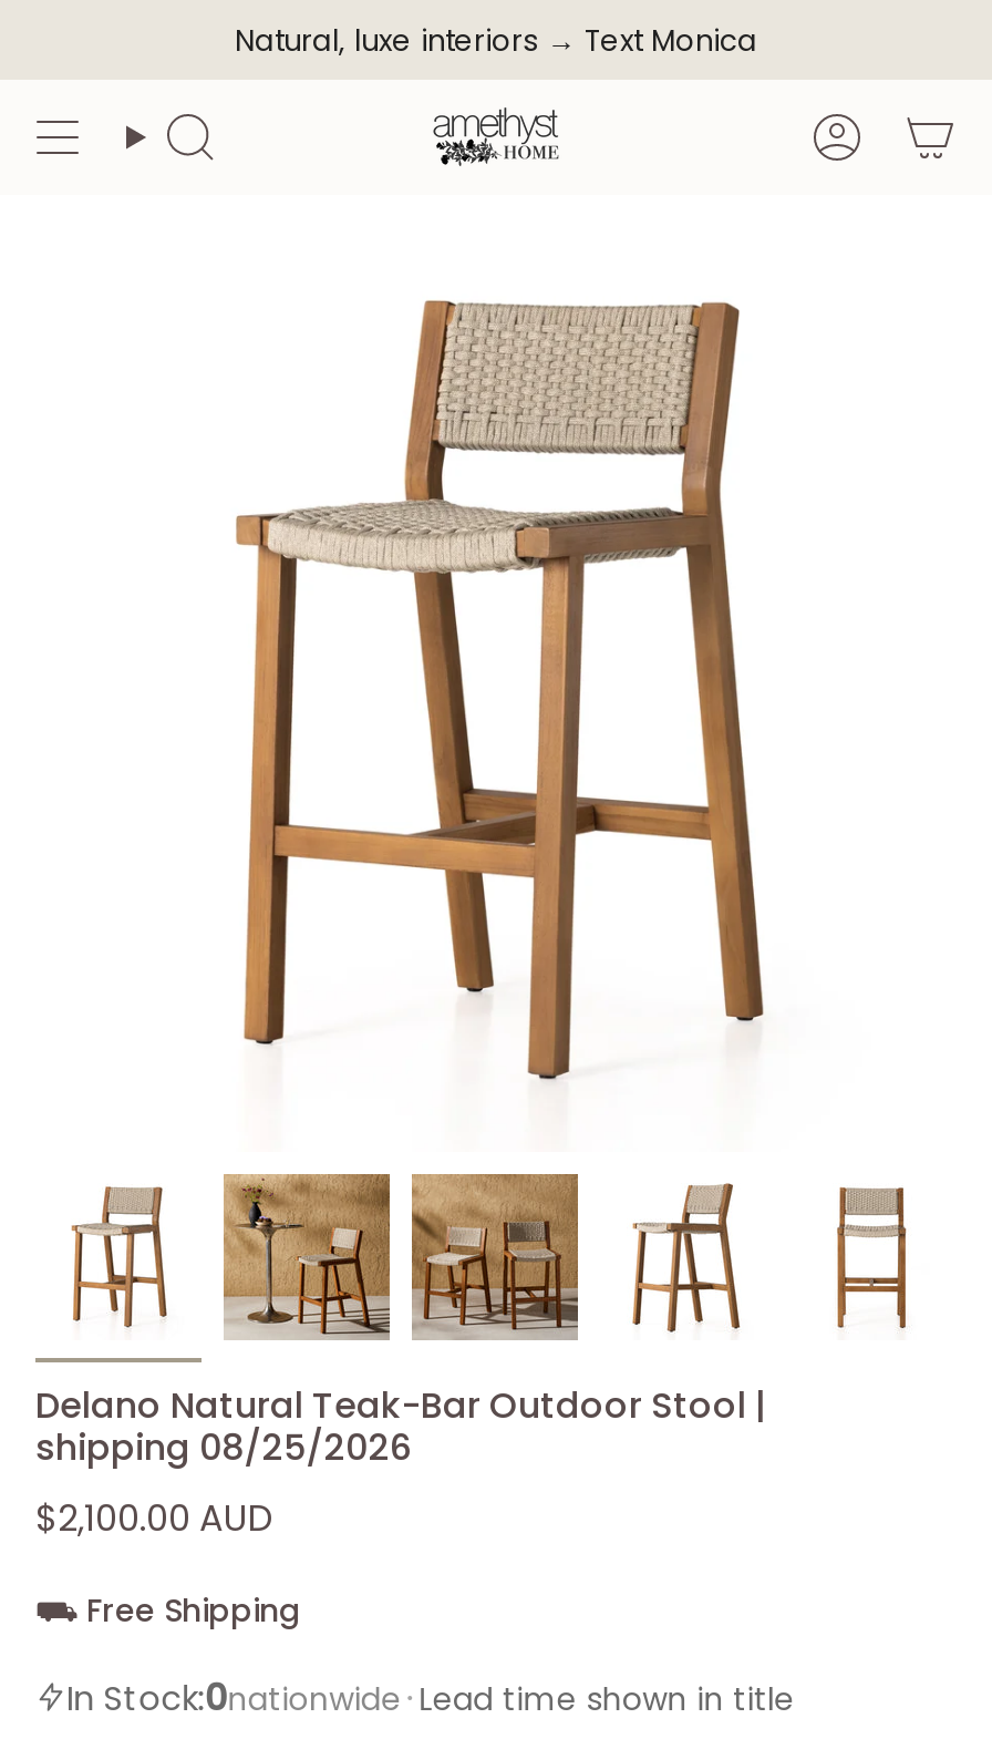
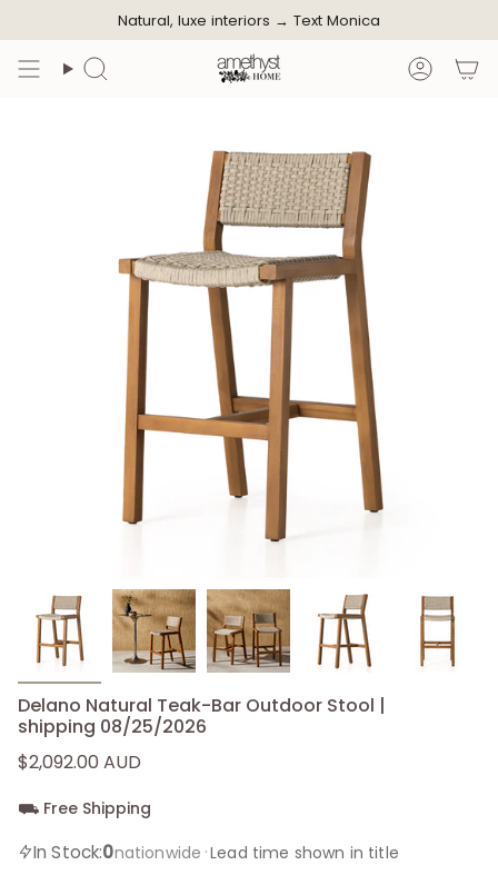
[35,1494,275,1544] $2,100.00 AUD -> [18,750,141,775] $2,092.00 AUD

